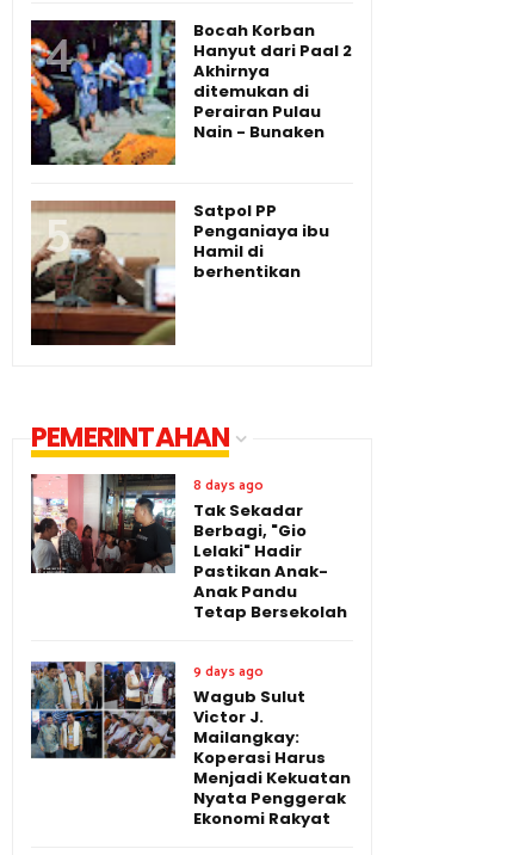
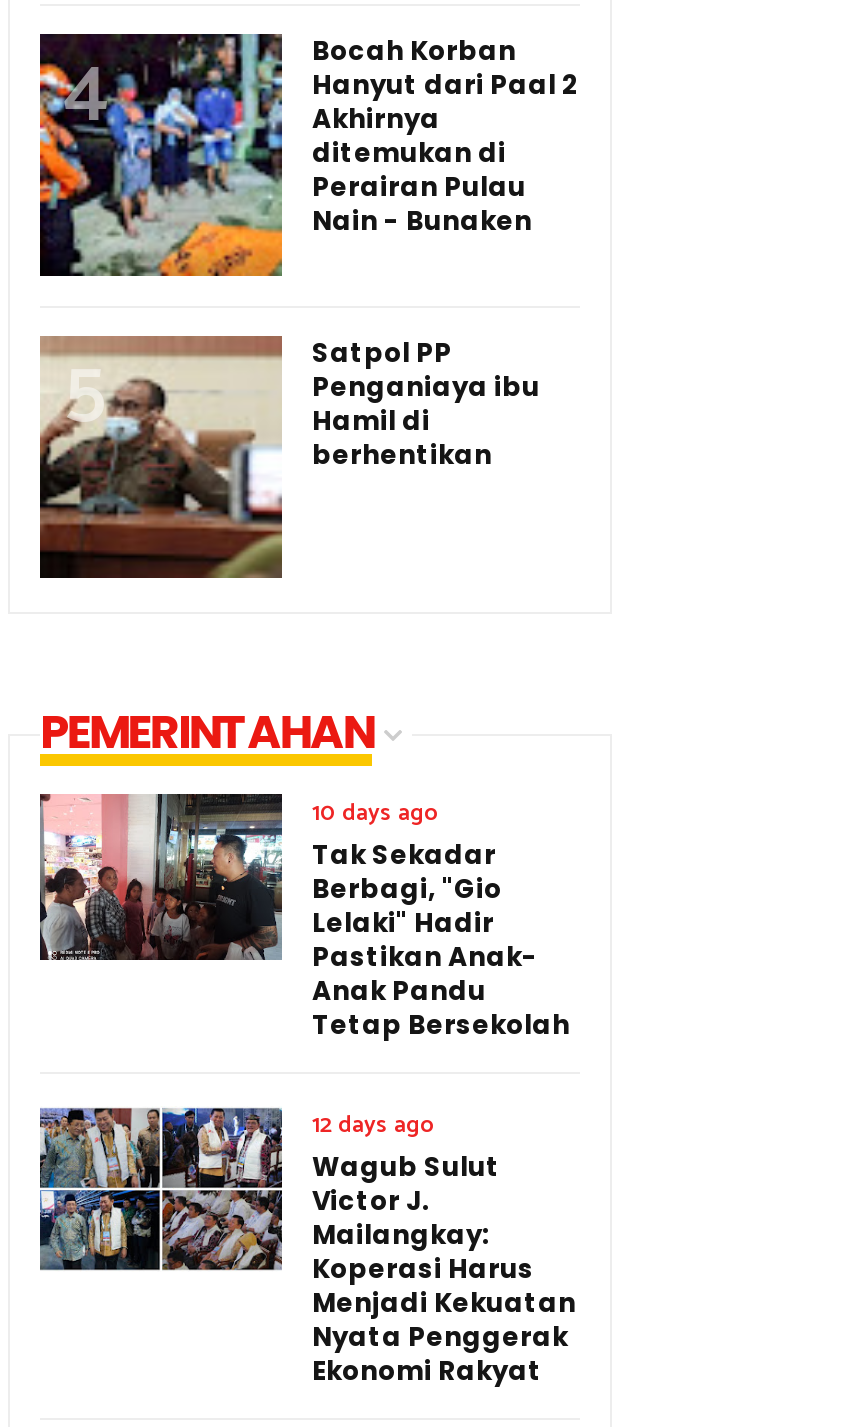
[193,474,264,497] 8 days ago -> [312,794,440,832] 10 days ago
[193,660,264,683] 9 days ago -> [312,1106,436,1144] 12 days ago

